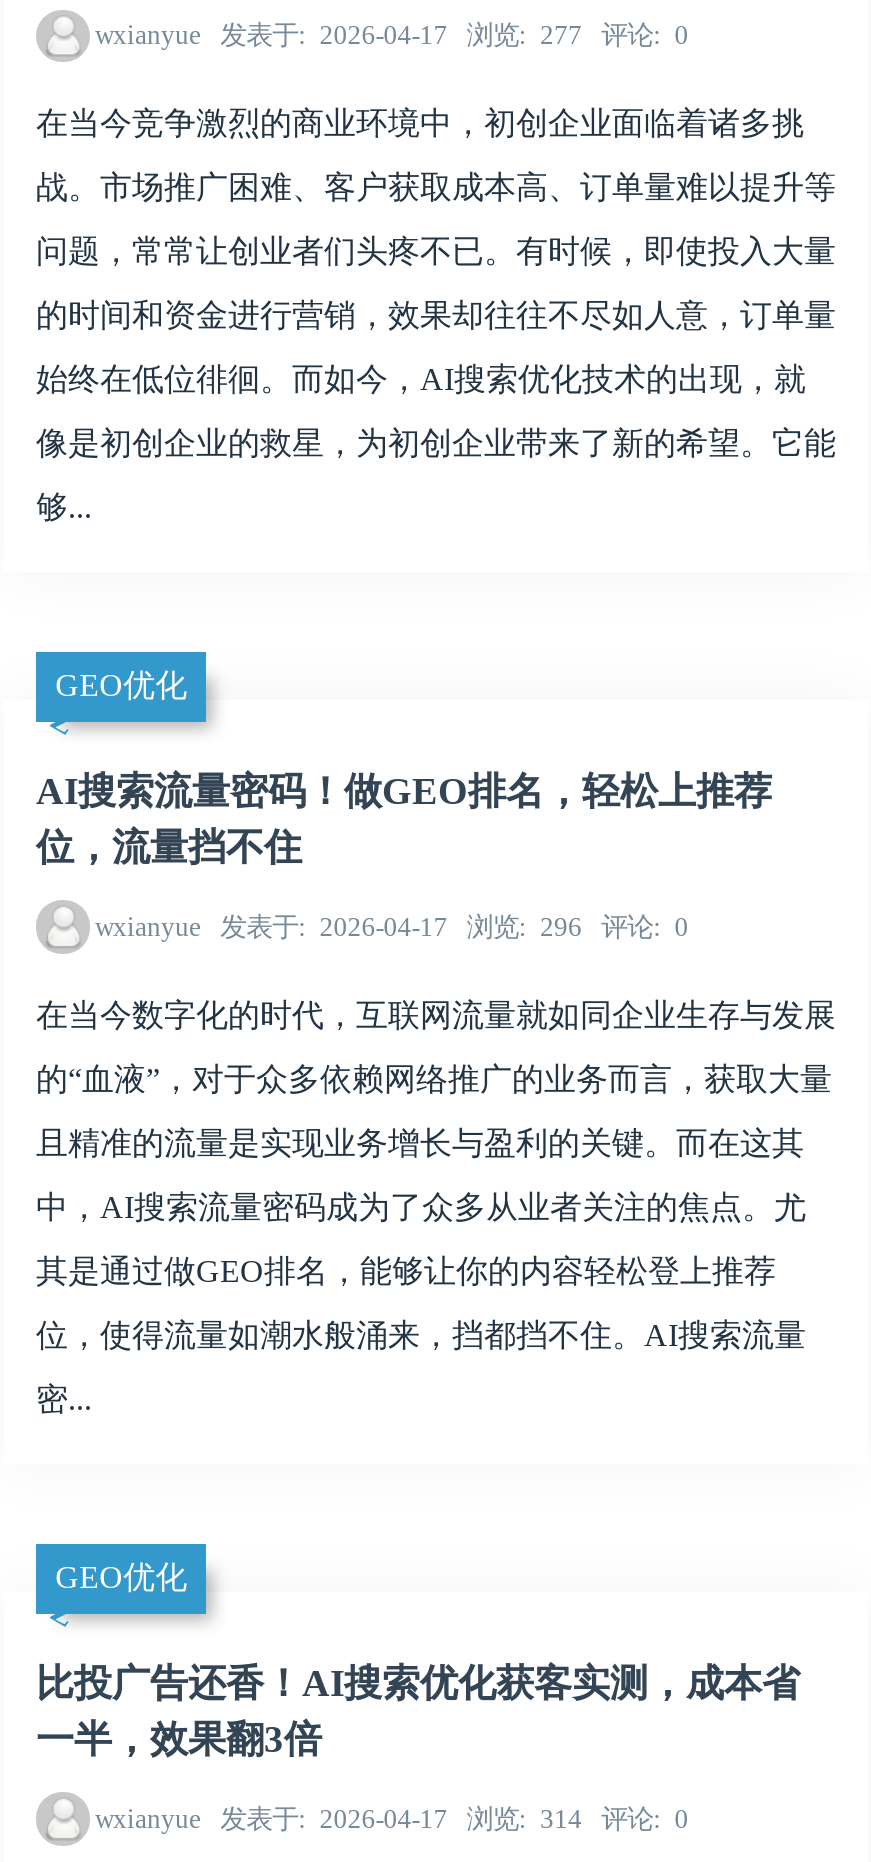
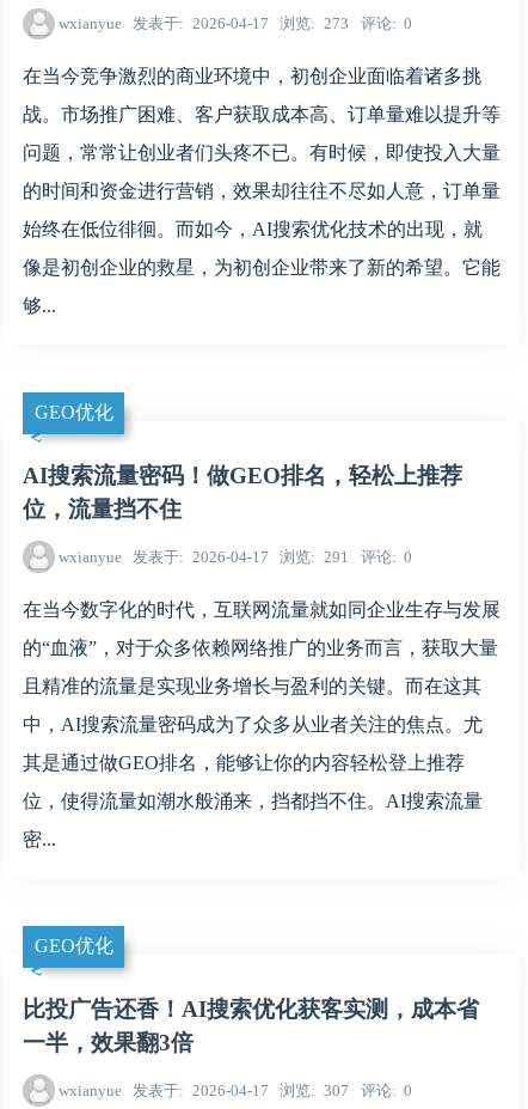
[95,21,689,51] wxianyue 发表于 2026-04-17 浏览 277 评论 0 -> [58,15,412,33] wxianyue 发表于 2026-04-17 浏览 273 评论 0
[95,912,689,942] wxianyue 发表于 2026-04-17 浏览 296 评论 0 -> [58,548,412,566] wxianyue 发表于 2026-04-17 浏览 291 评论 0
[95,1804,689,1834] wxianyue 发表于 2026-04-17 浏览 314 评论 0 -> [58,1081,412,1099] wxianyue 发表于 2026-04-17 浏览 307 评论 0

